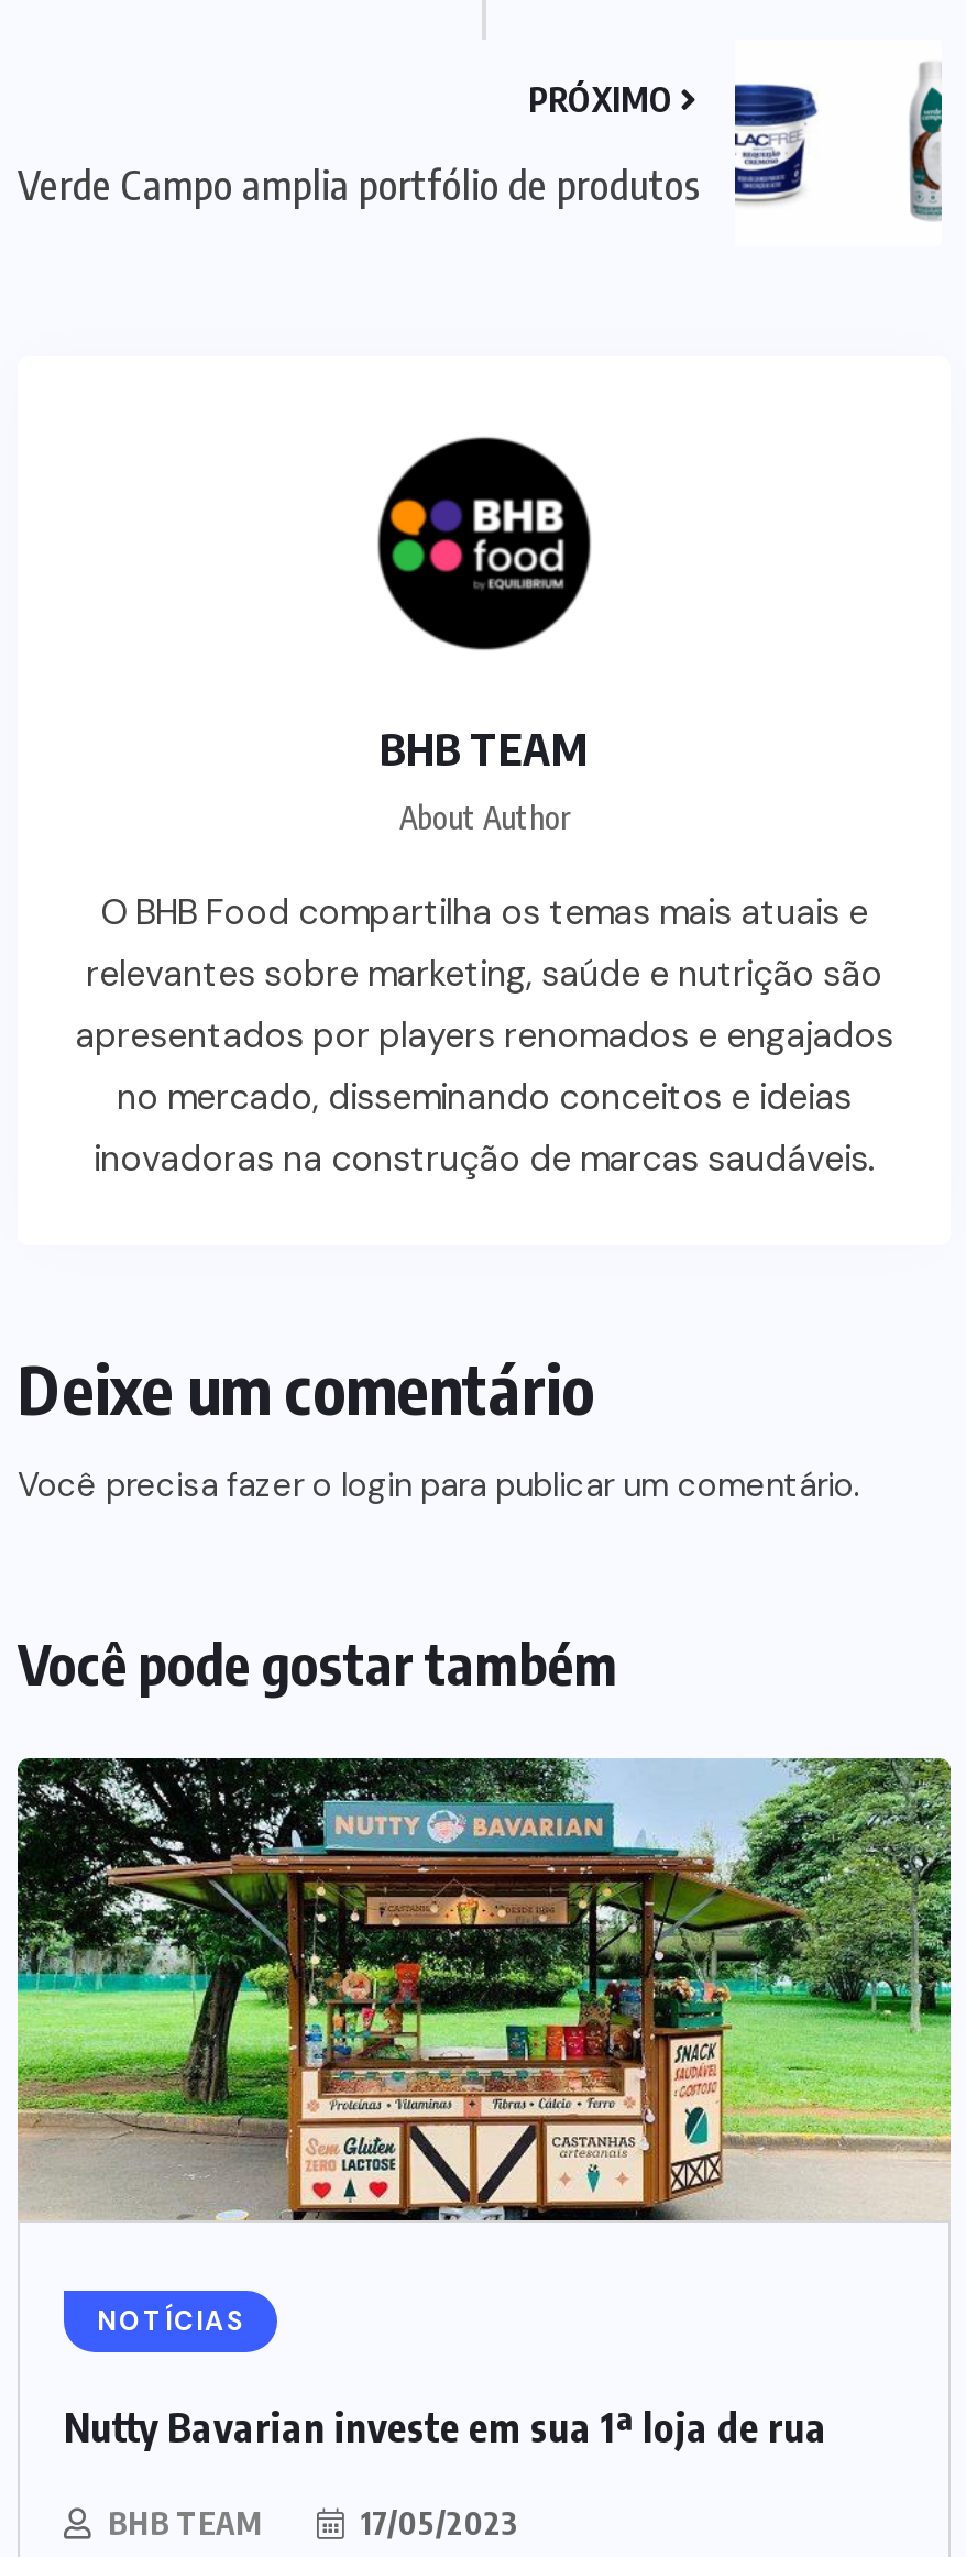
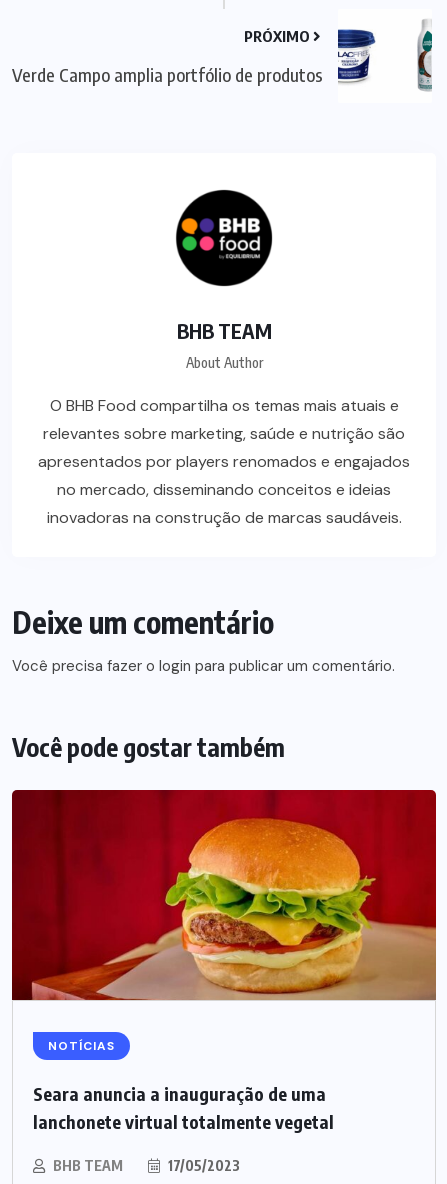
[15,1756,953,2223] [image] -> [11,789,437,1001] [image]
[64,2401,827,2452] Nutty Bavarian investe em sua 1ª loja de rua -> [33,1082,334,1133] Seara anuncia a inauguração de uma | lanchonete virtual totalmente vegetal

